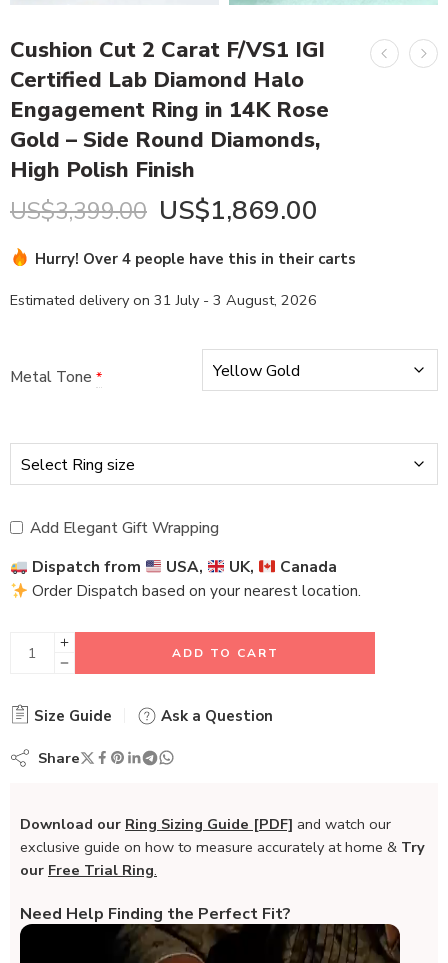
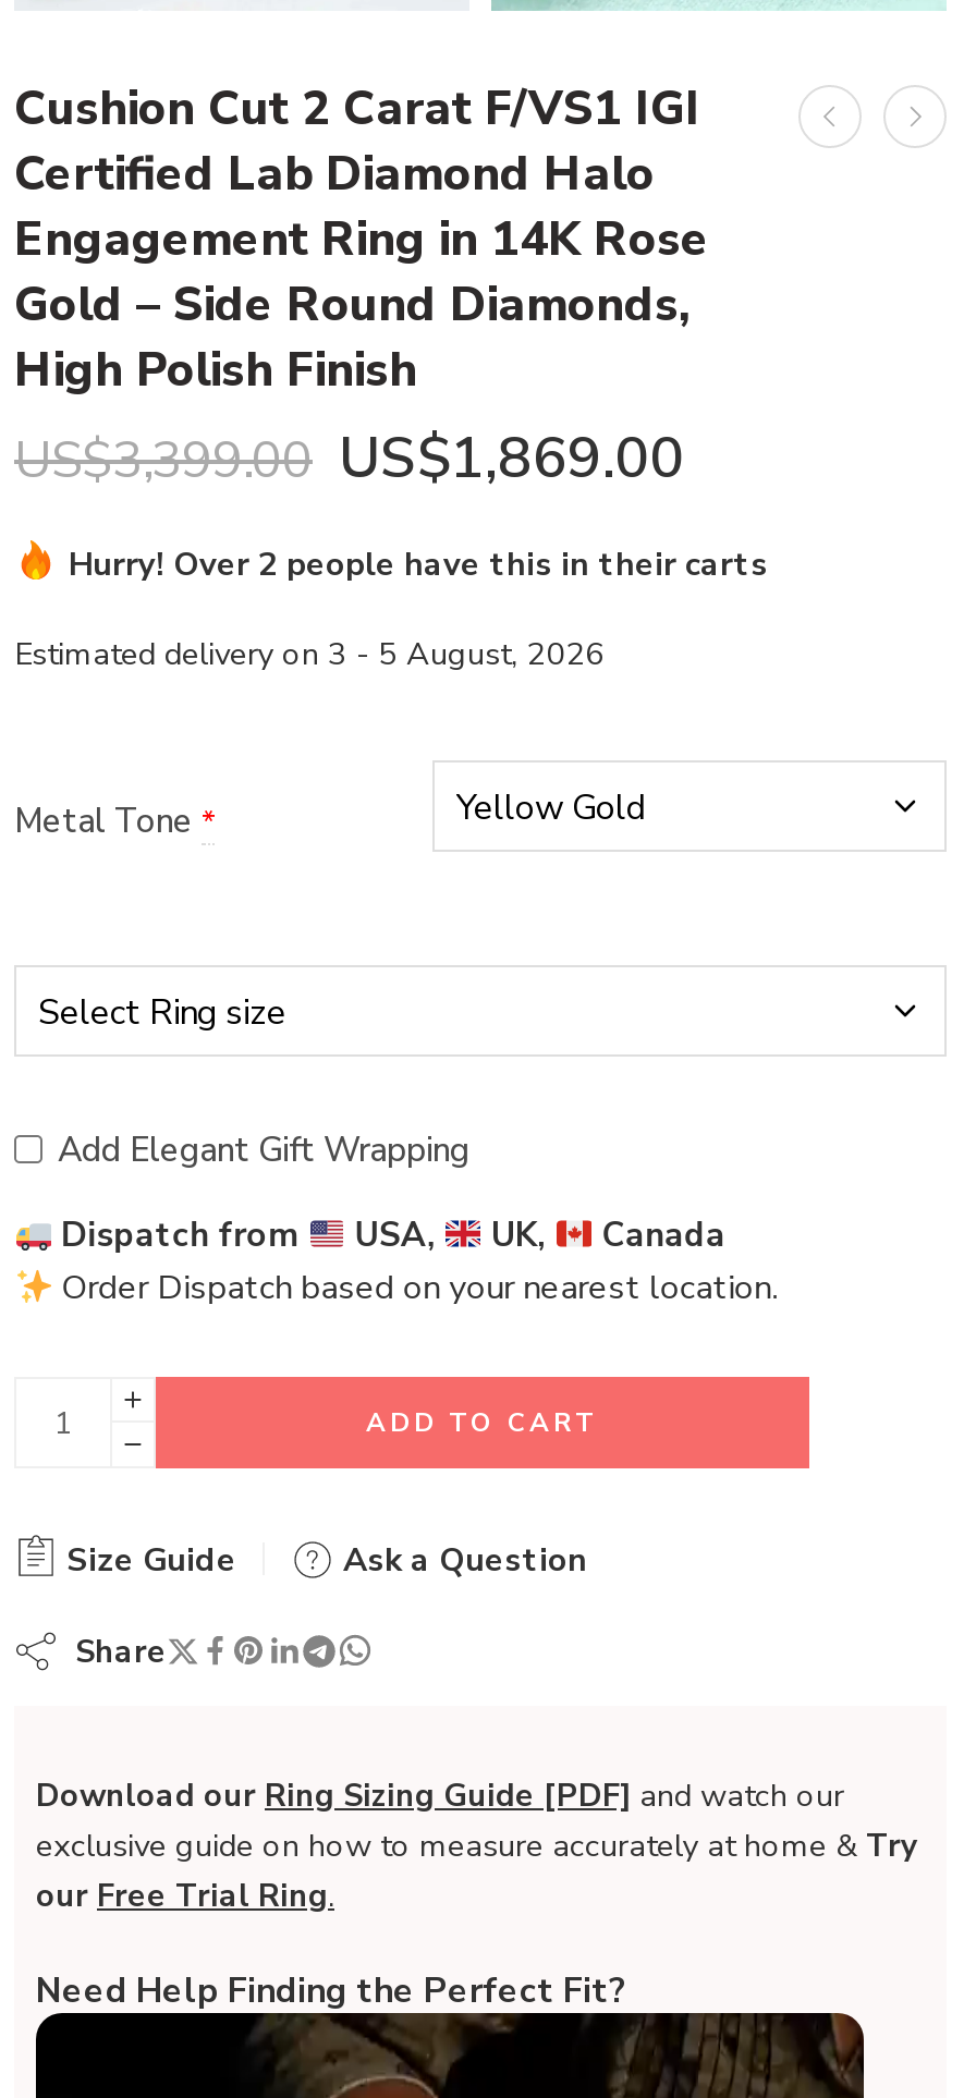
[35,249,356,269] Hurry! Over 4 people have this in their carts -> [69,542,768,586] Hurry! Over 2 people have this in their carts
[10,290,317,310] Estimated delivery on 31 July - 3 August, 2026 -> [14,632,605,675] Estimated delivery on 3 - 5 August, 2026

